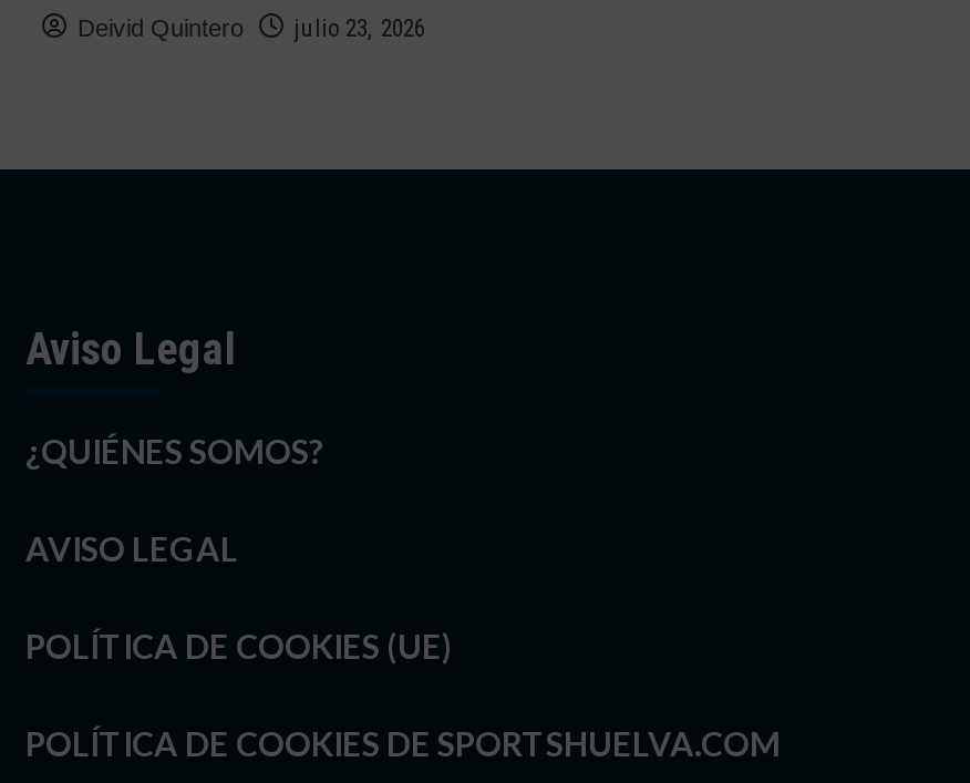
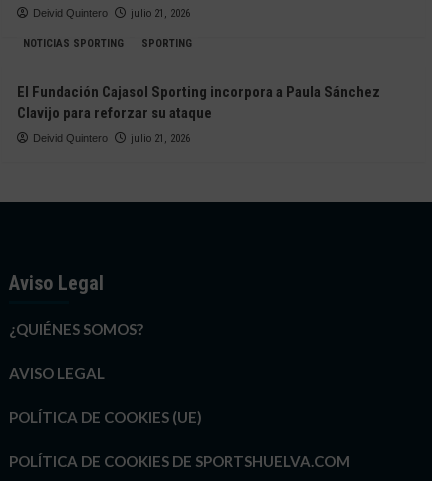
[295,14,425,43] julio 23, 2026 -> [16,7,379,145] julio 21, 2026 | NOTICIAS SPORTING | SPORTING | El Fundación Cajasol Sporting incorpora a Paula Sánchez | Clavijo para reforzar su ataque | Deivid Quintero | julio 21, 2026

